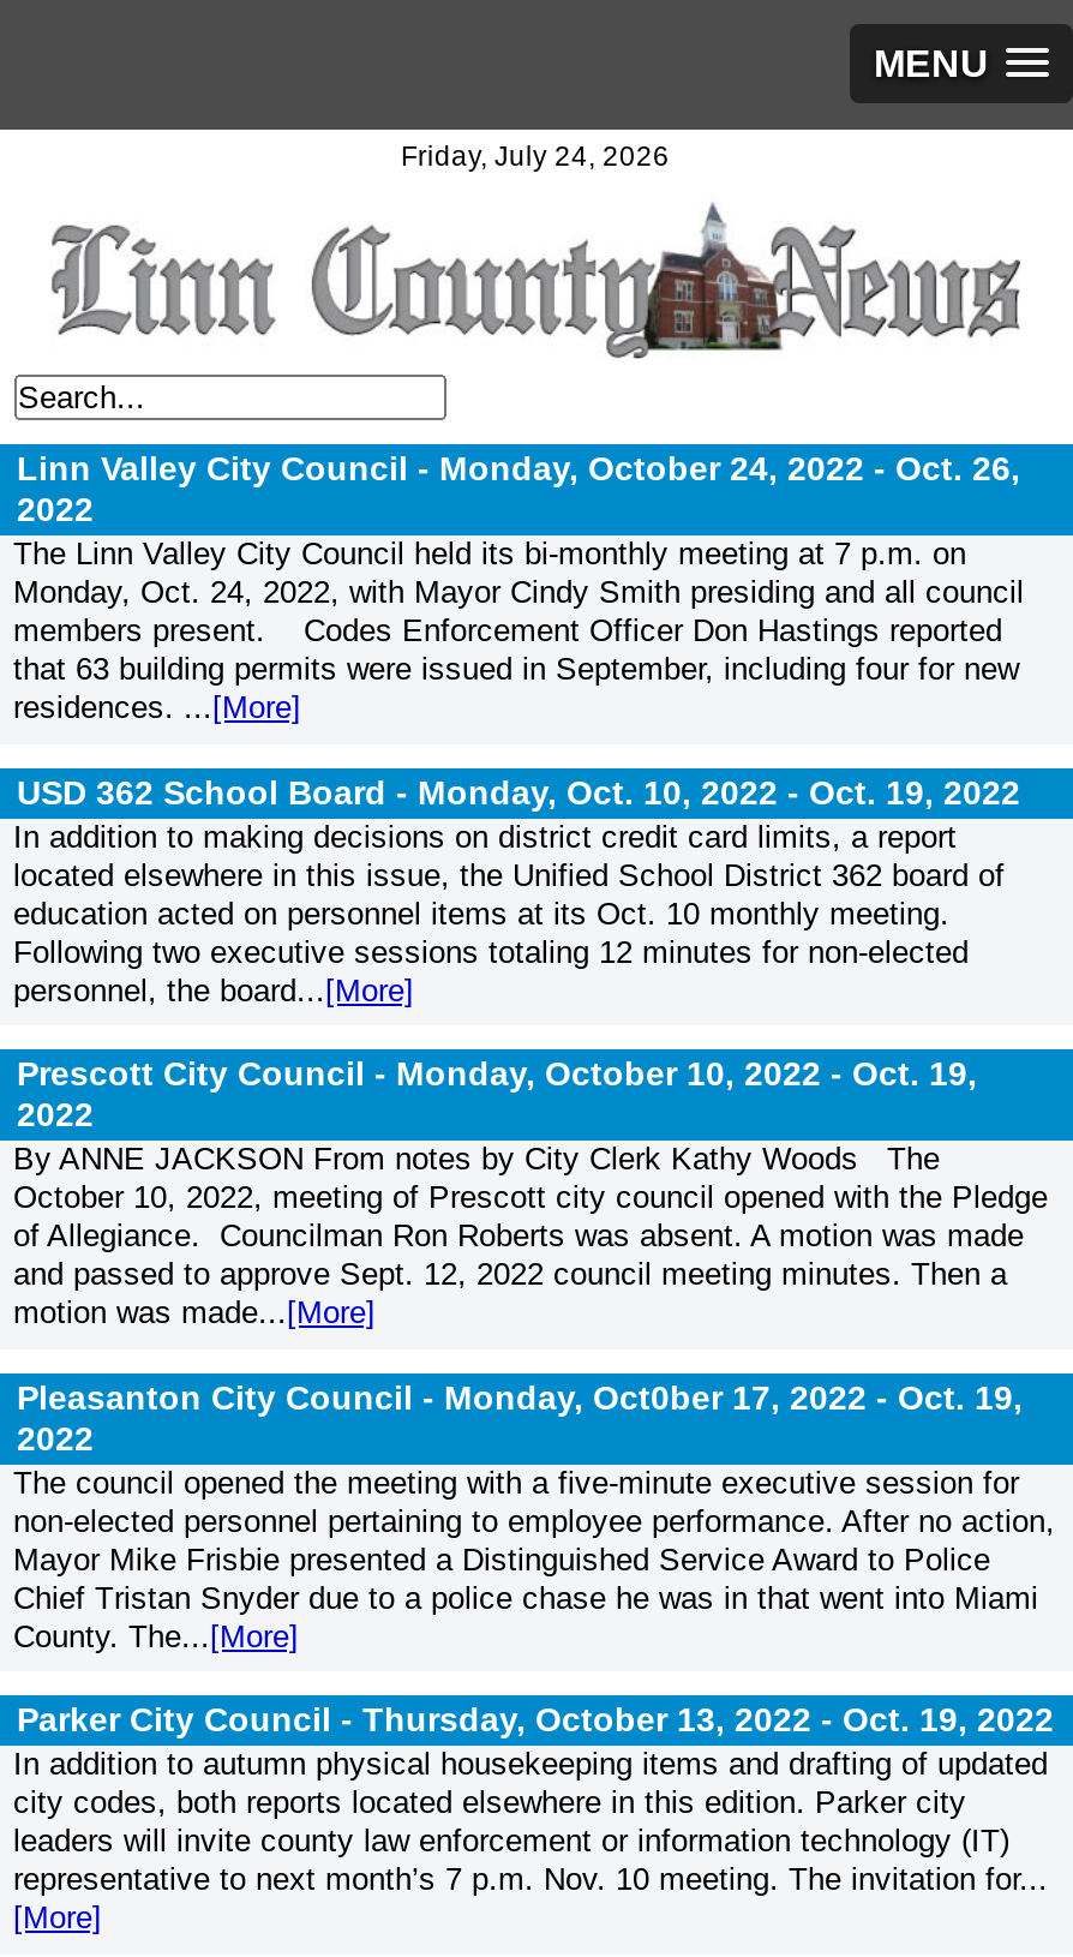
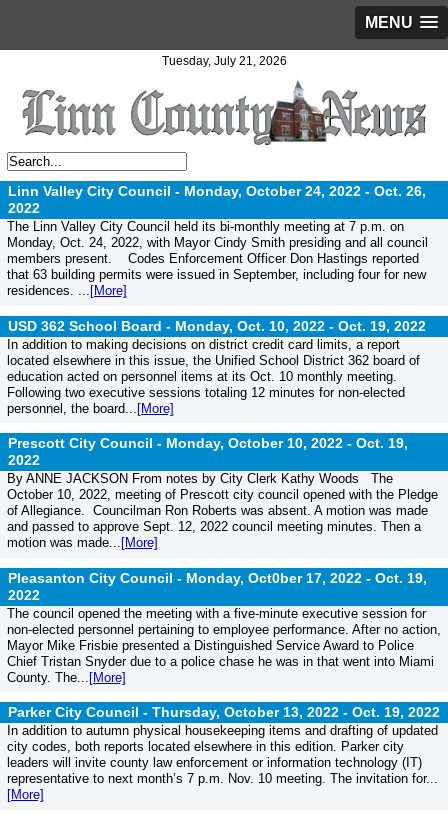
[401,139,670,170] Friday, July 24, 2026 -> [161,54,286,67] Tuesday, July 21, 2026

